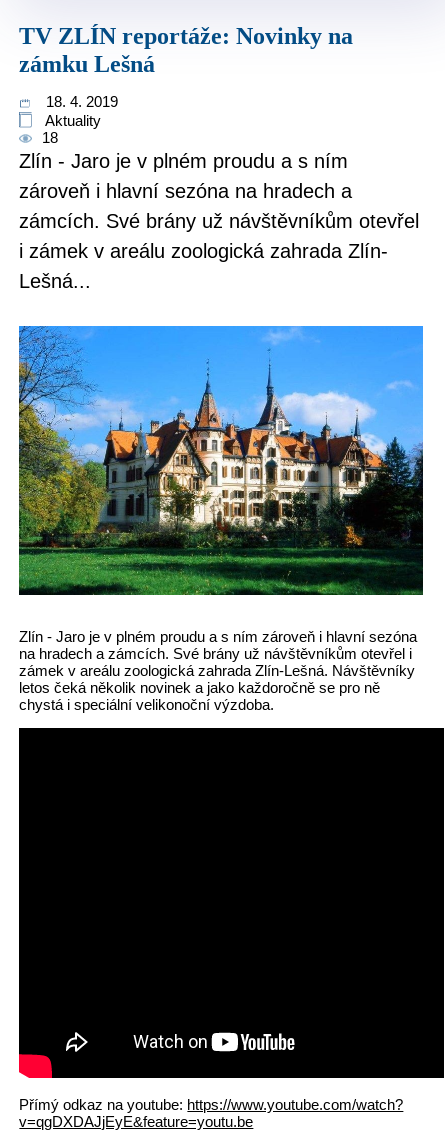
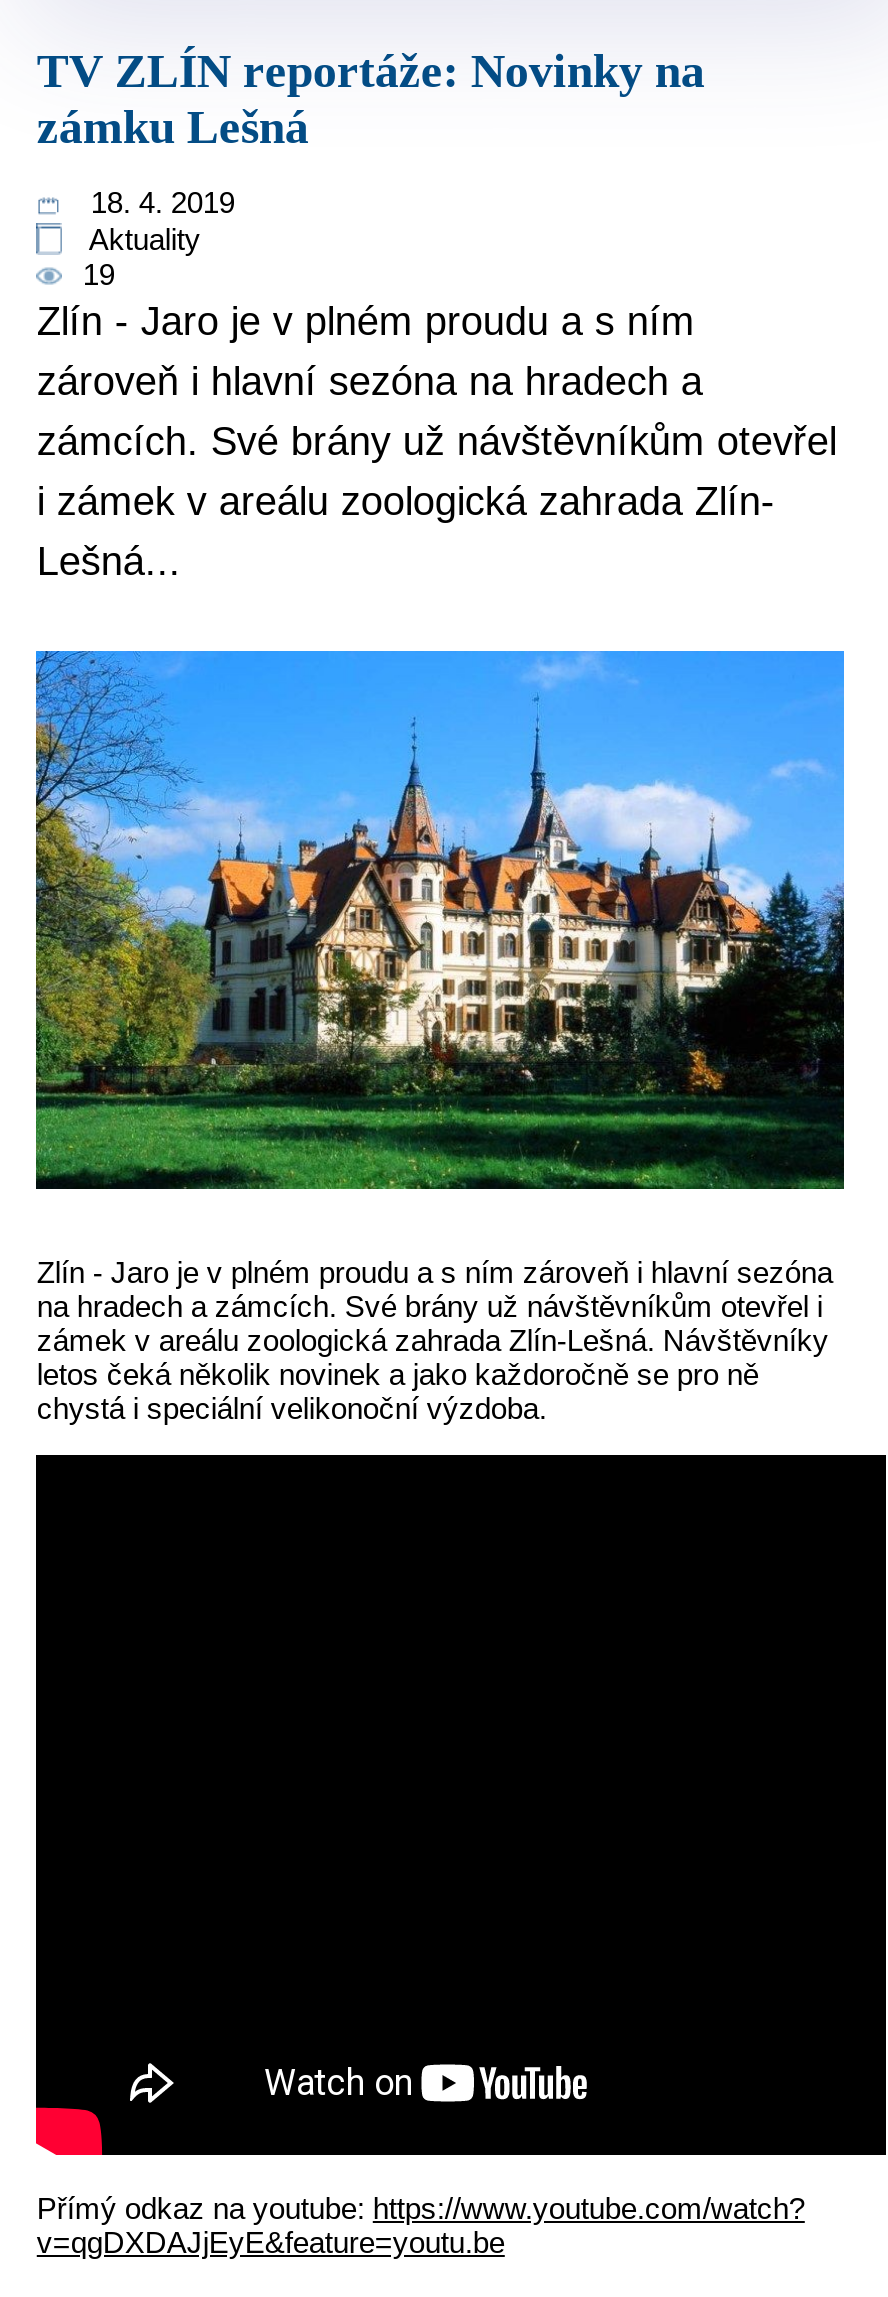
[42,129,58,146] 18 -> [83,256,115,290] 19

